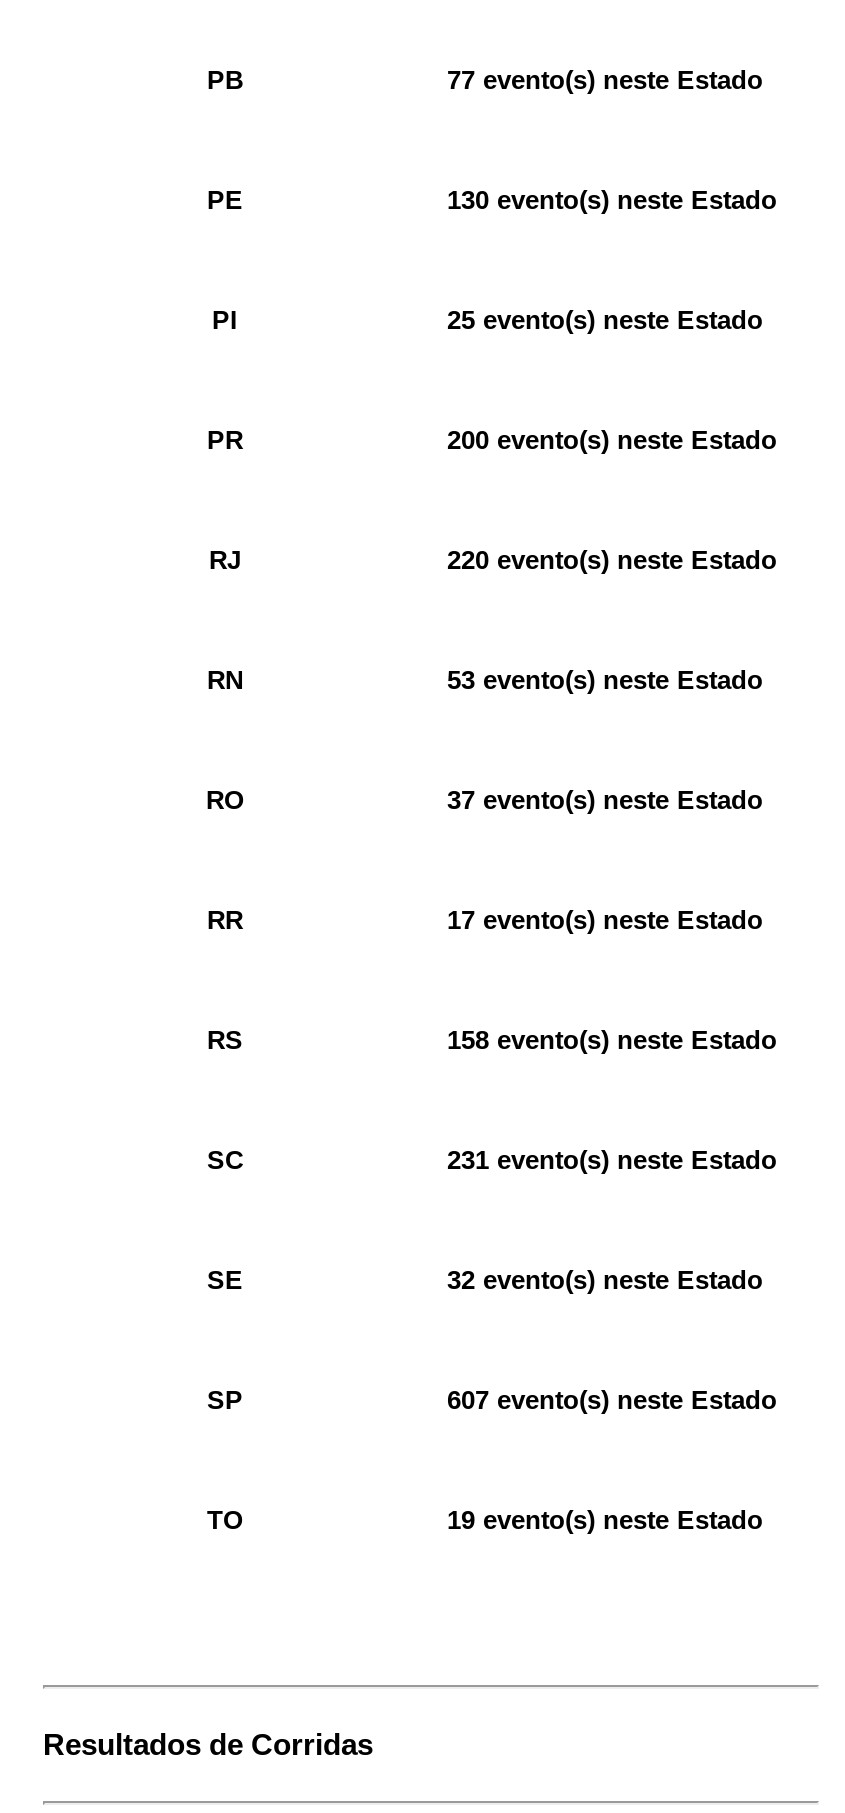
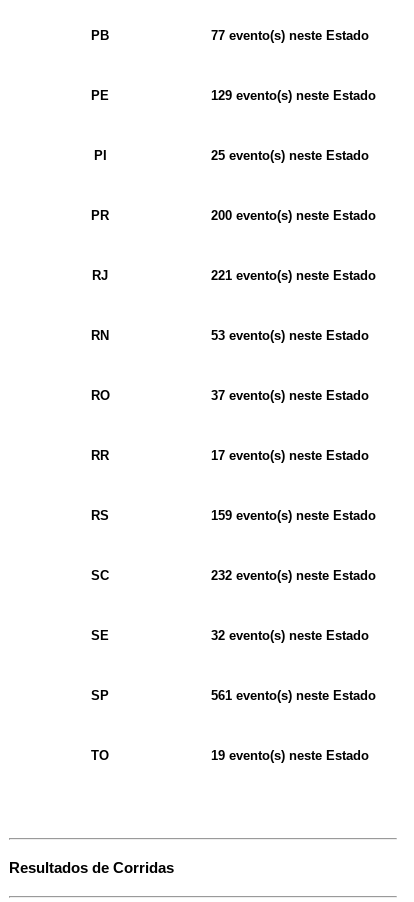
[447,185,777,215] 130 evento(s) neste Estado -> [211,88,376,103] 129 evento(s) neste Estado
[447,545,777,575] 220 evento(s) neste Estado -> [211,268,376,283] 221 evento(s) neste Estado
[447,1025,777,1055] 158 evento(s) neste Estado -> [211,508,376,523] 159 evento(s) neste Estado
[447,1145,777,1175] 231 evento(s) neste Estado -> [211,568,376,583] 232 evento(s) neste Estado
[447,1385,777,1415] 607 evento(s) neste Estado -> [211,688,376,703] 561 evento(s) neste Estado

